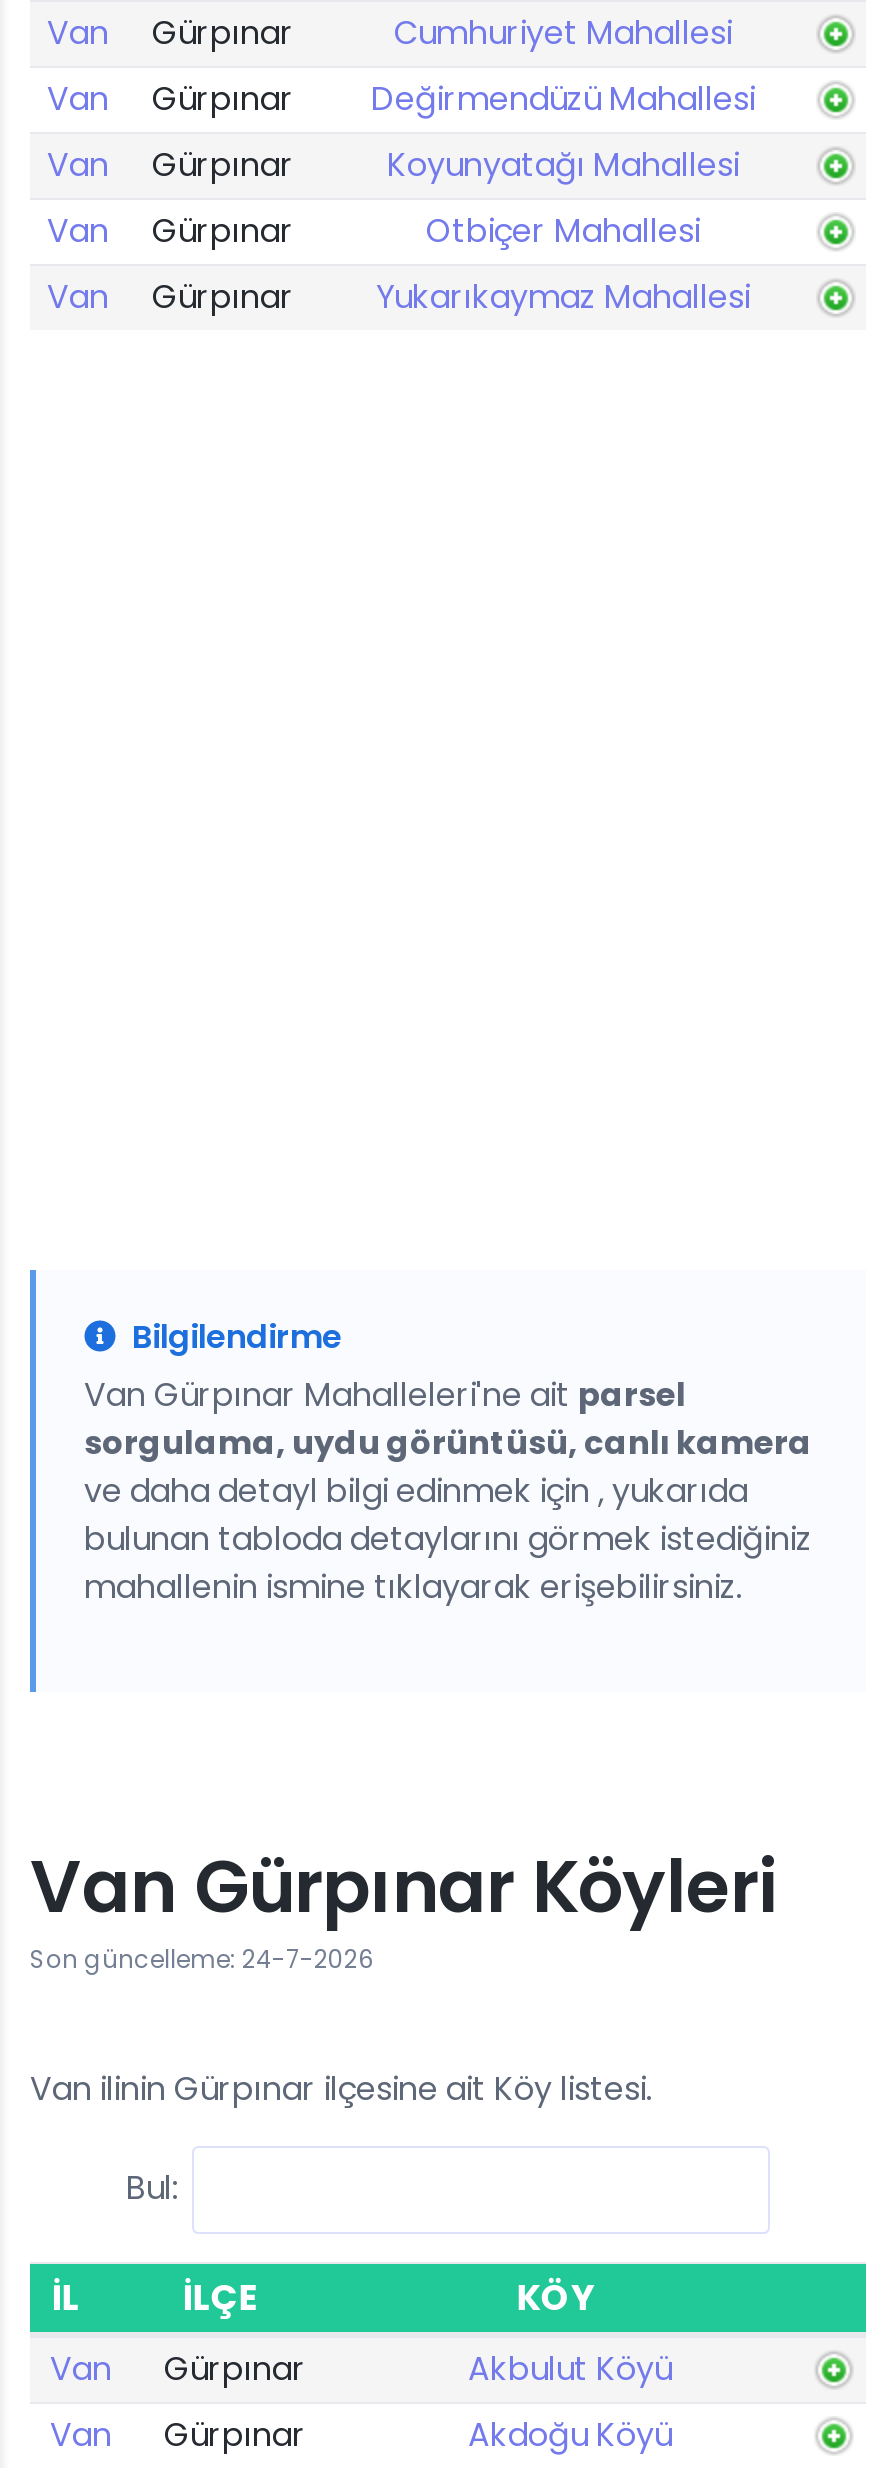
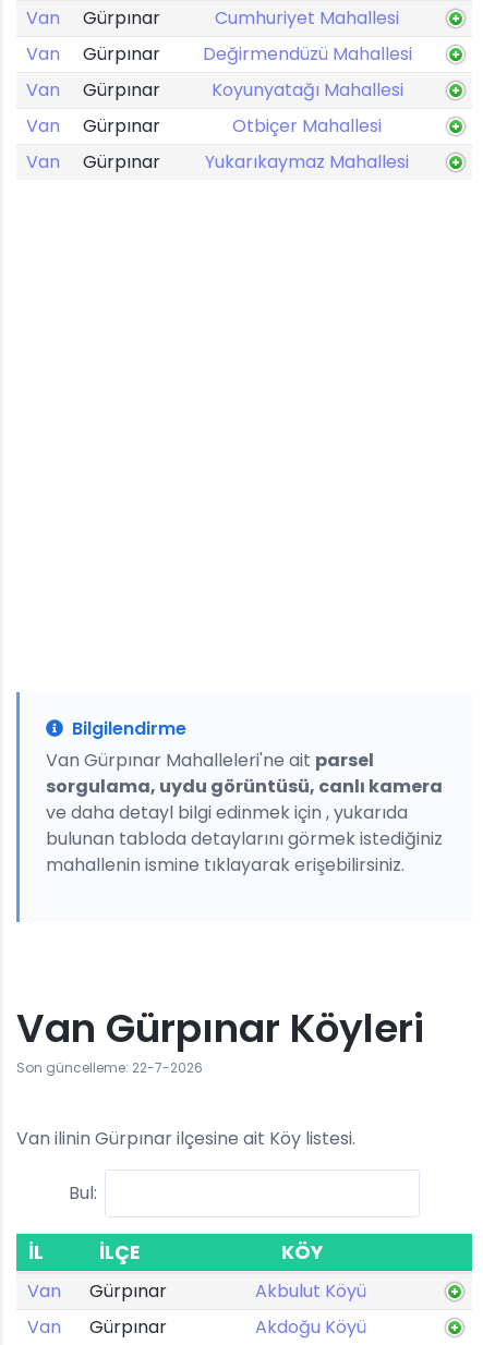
[30,1942,374,1976] Son güncelleme: 24-7-2026 -> [16,1058,203,1077] Son güncelleme: 22-7-2026

